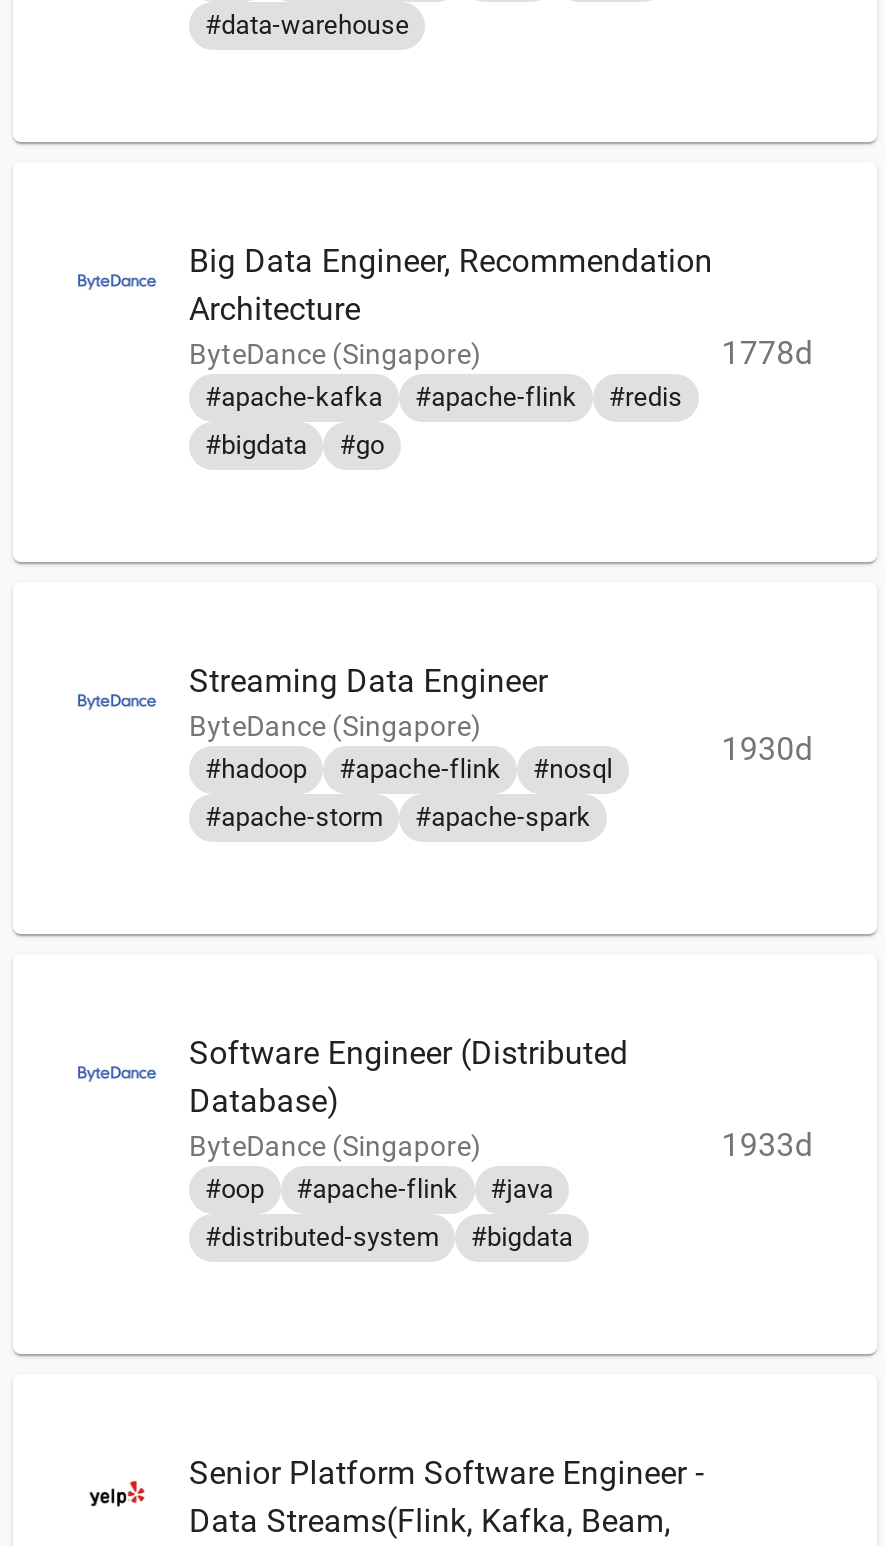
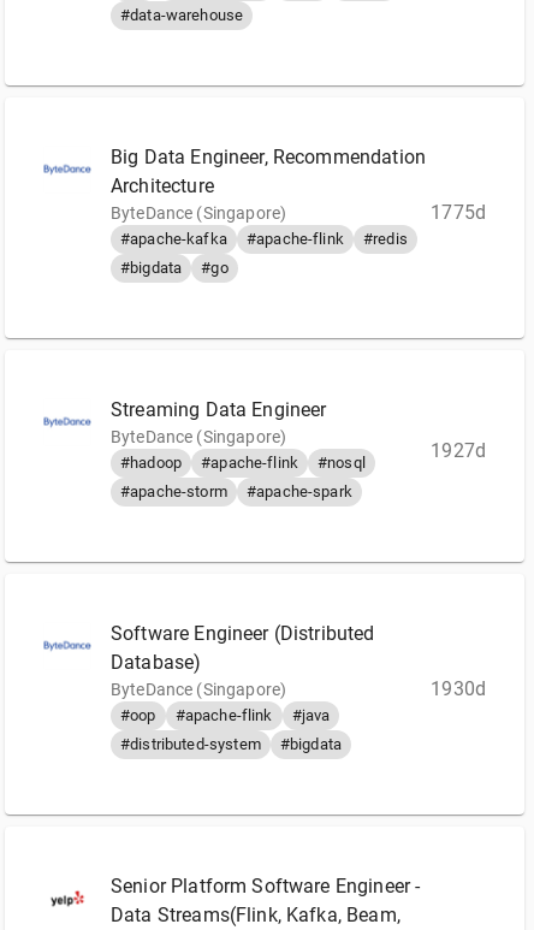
[721,334,813,372] 1778d -> [431,201,486,224] 1775d
[721,730,813,768] 1930d -> [431,439,486,462] 1927d
[721,1126,813,1164] 1933d -> [431,677,486,700] 1930d

